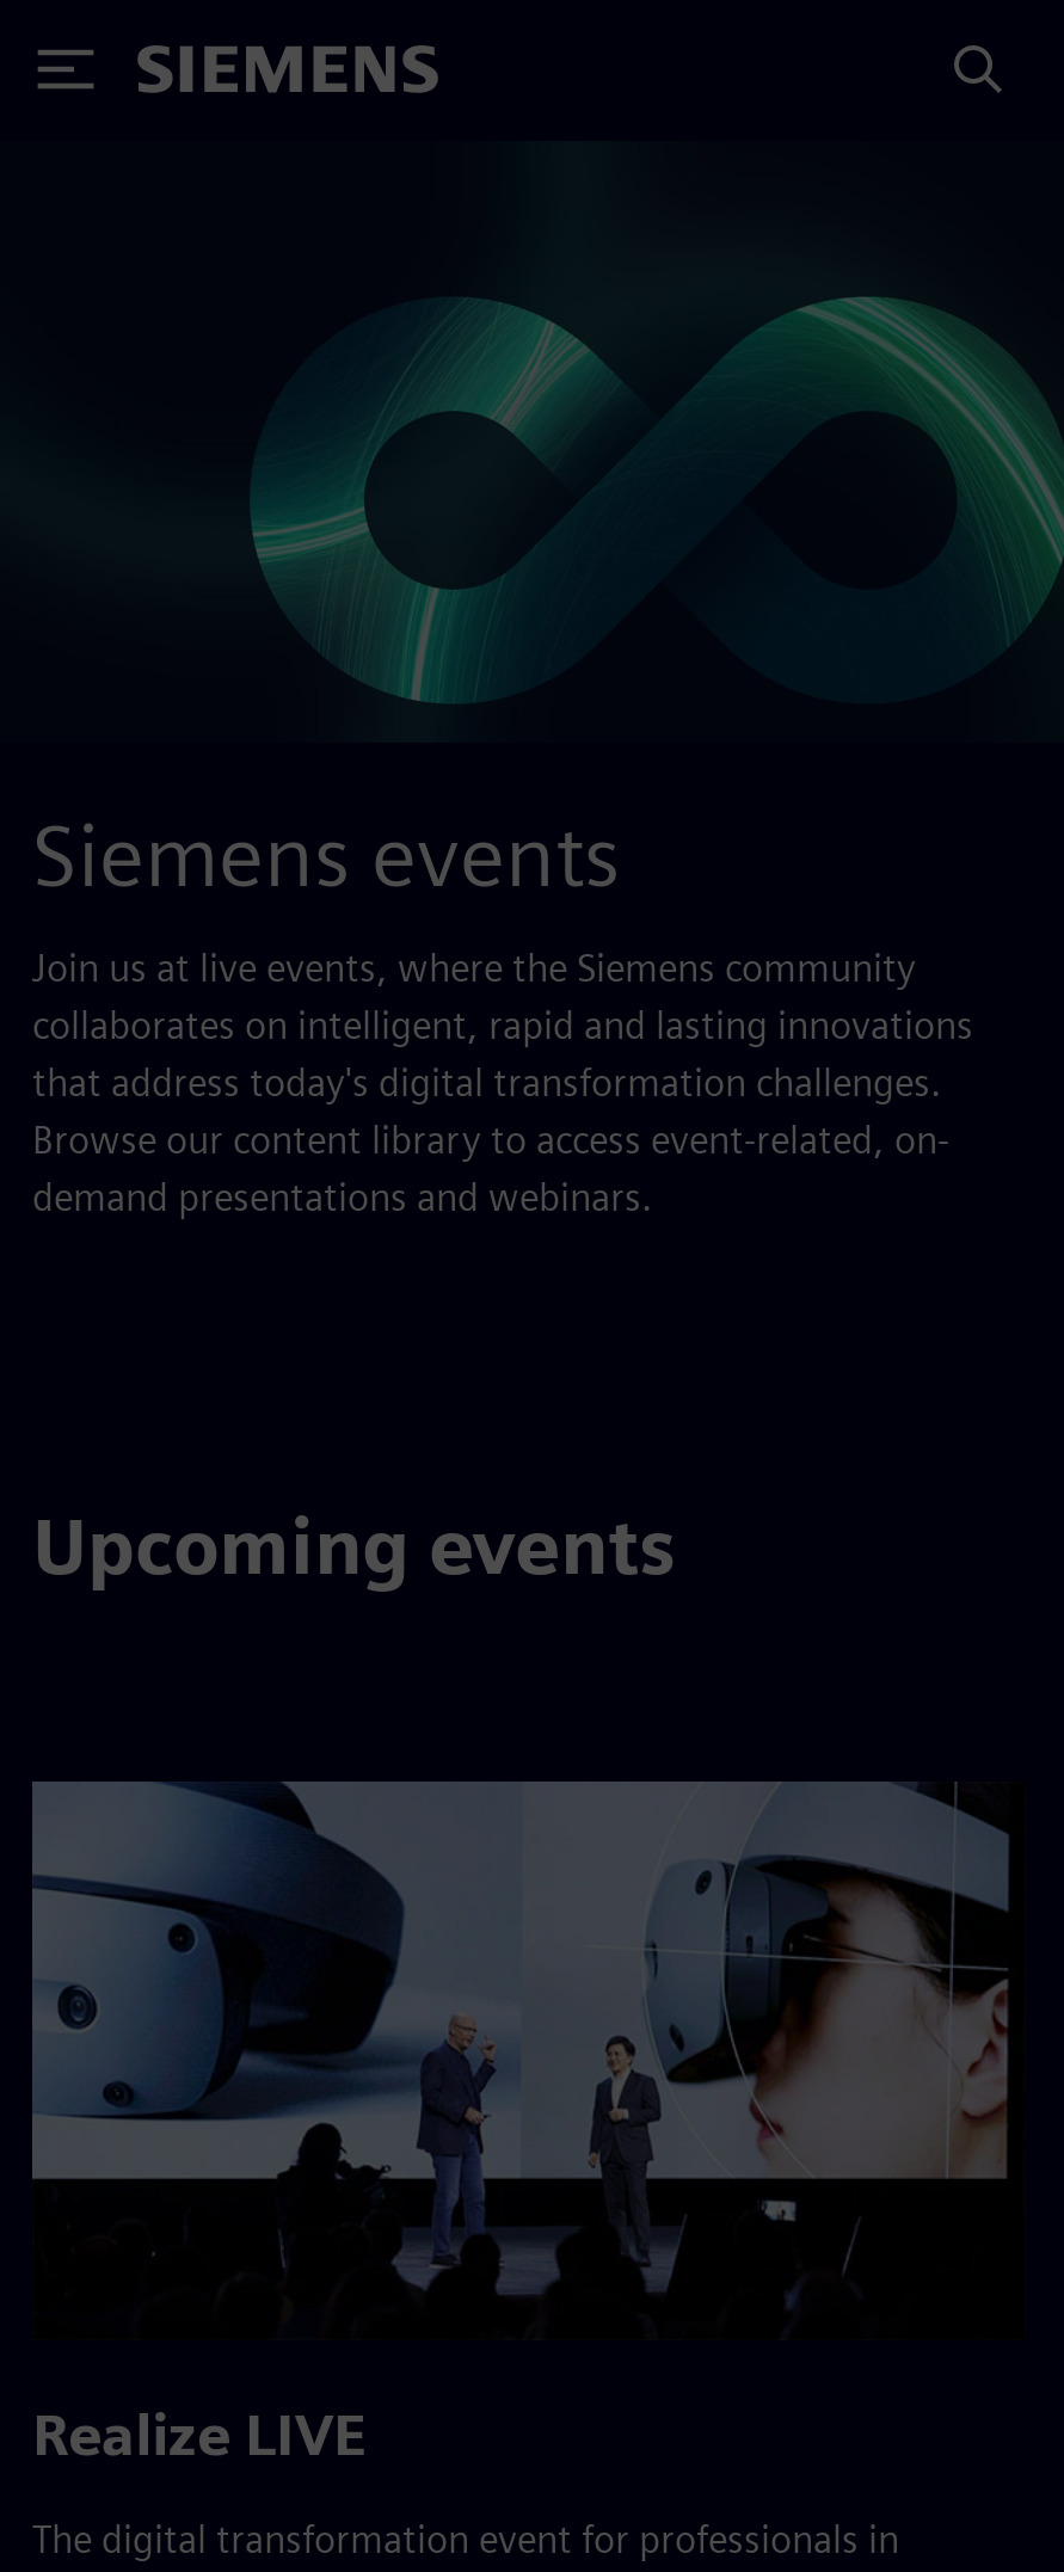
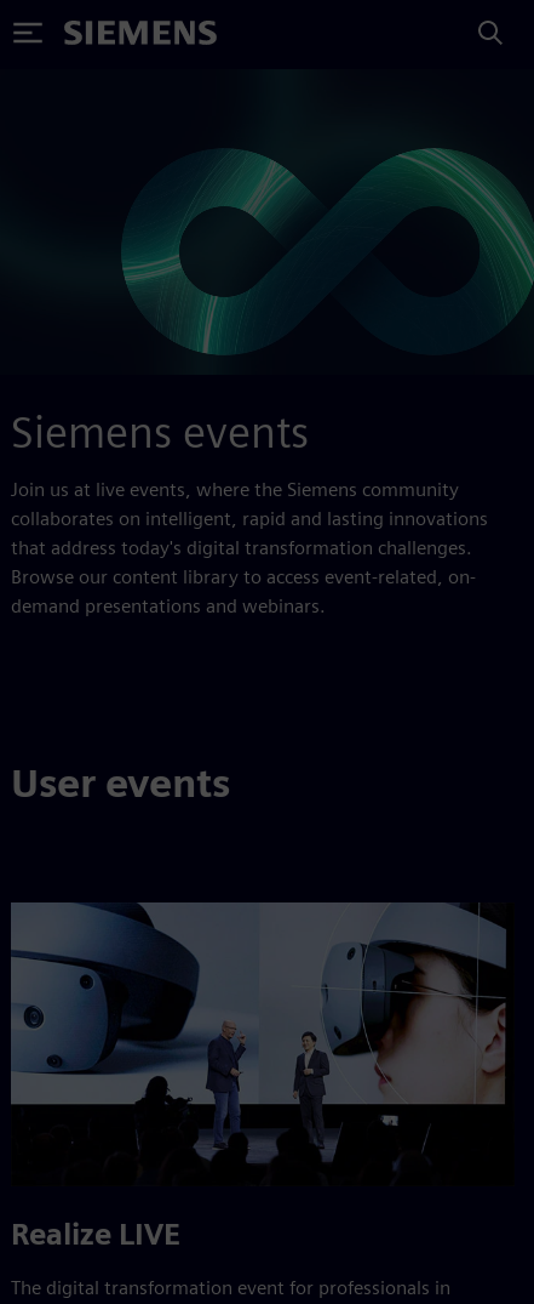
[32,1500,675,1593] Upcoming events -> [11,759,230,807] User events

